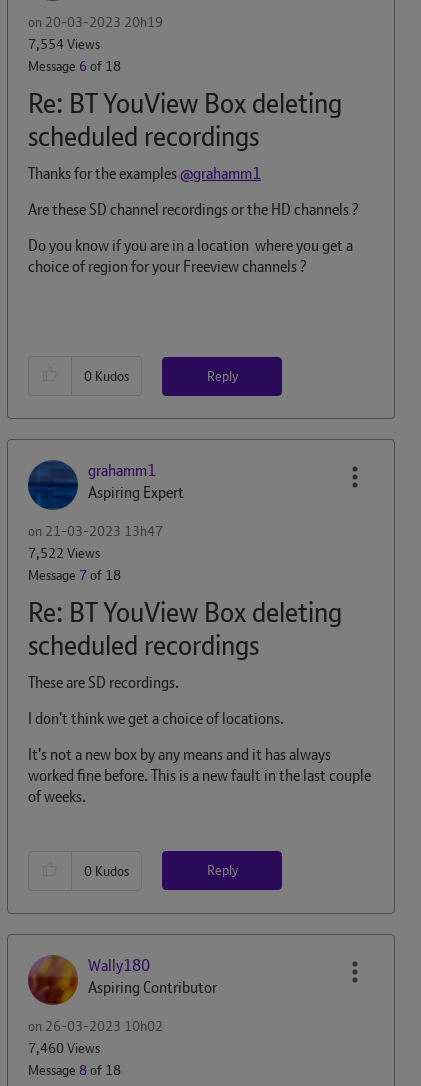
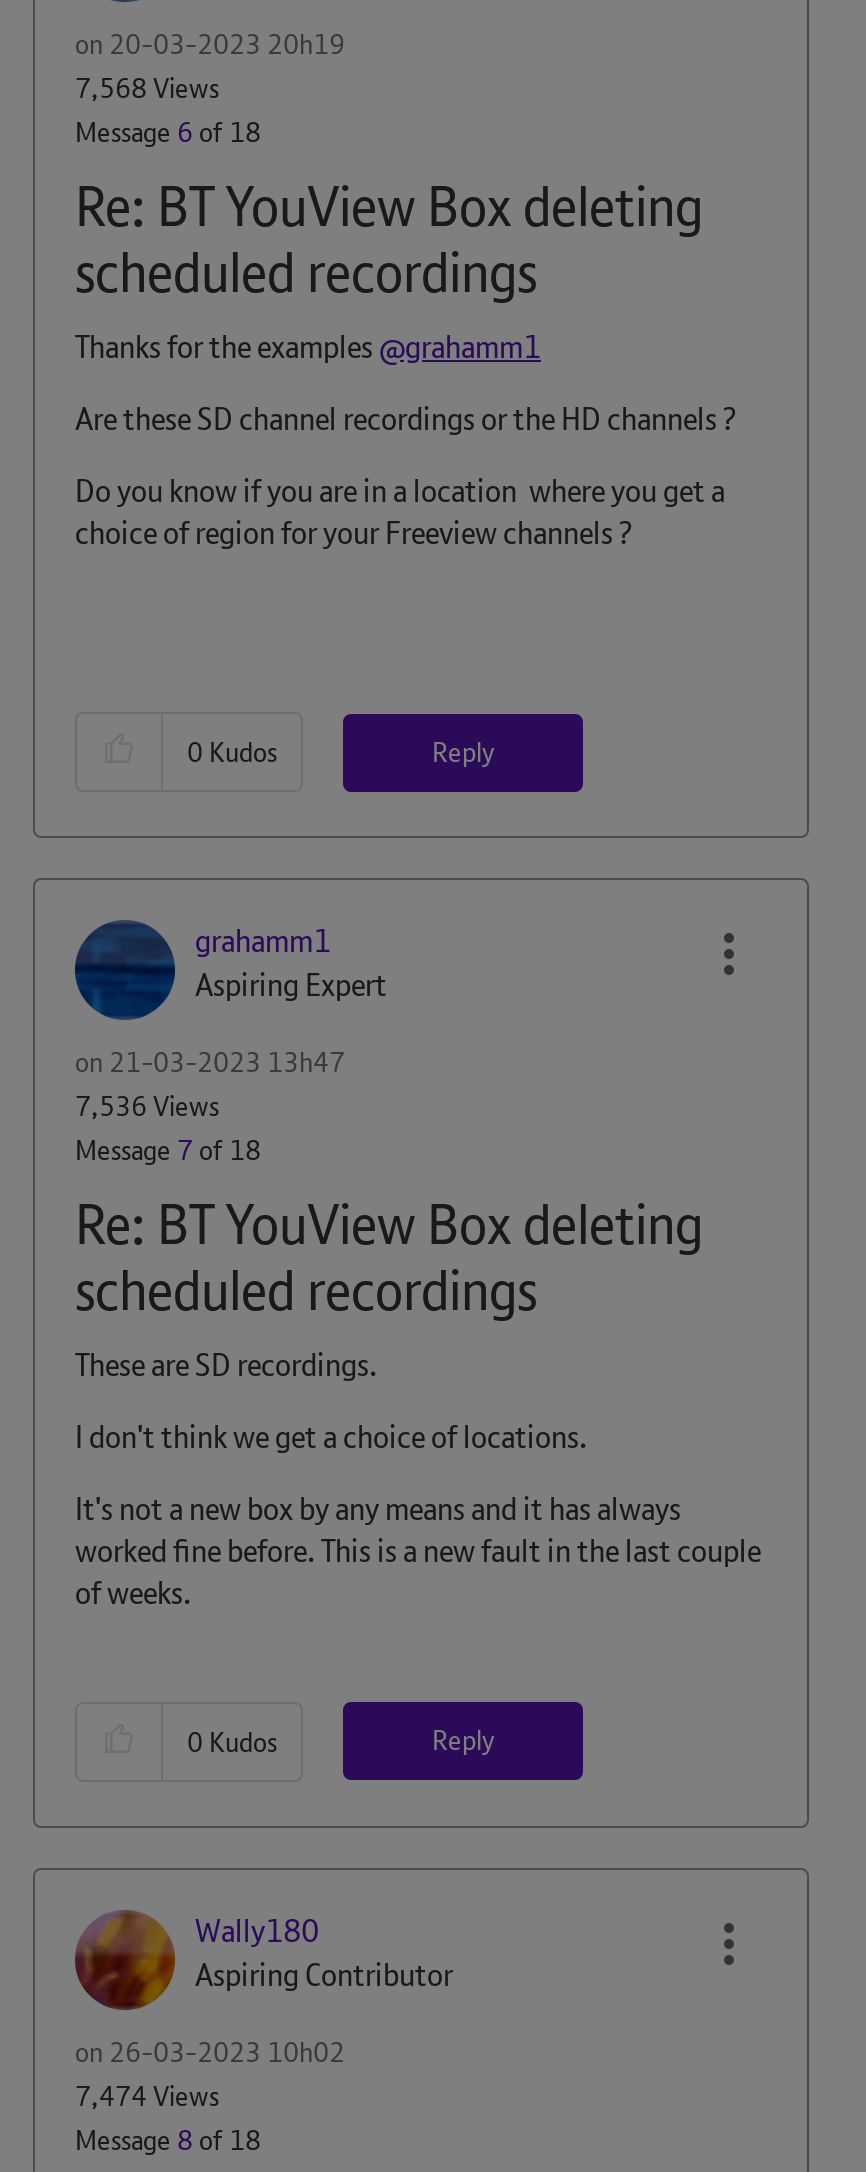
[28,34,100,52] 7,554 Views -> [75,69,219,105] 7,568 Views
[28,544,100,562] 7,522 Views -> [75,1088,219,1124] 7,536 Views
[28,1038,100,1056] 7,460 Views -> [75,2077,219,2113] 7,474 Views

